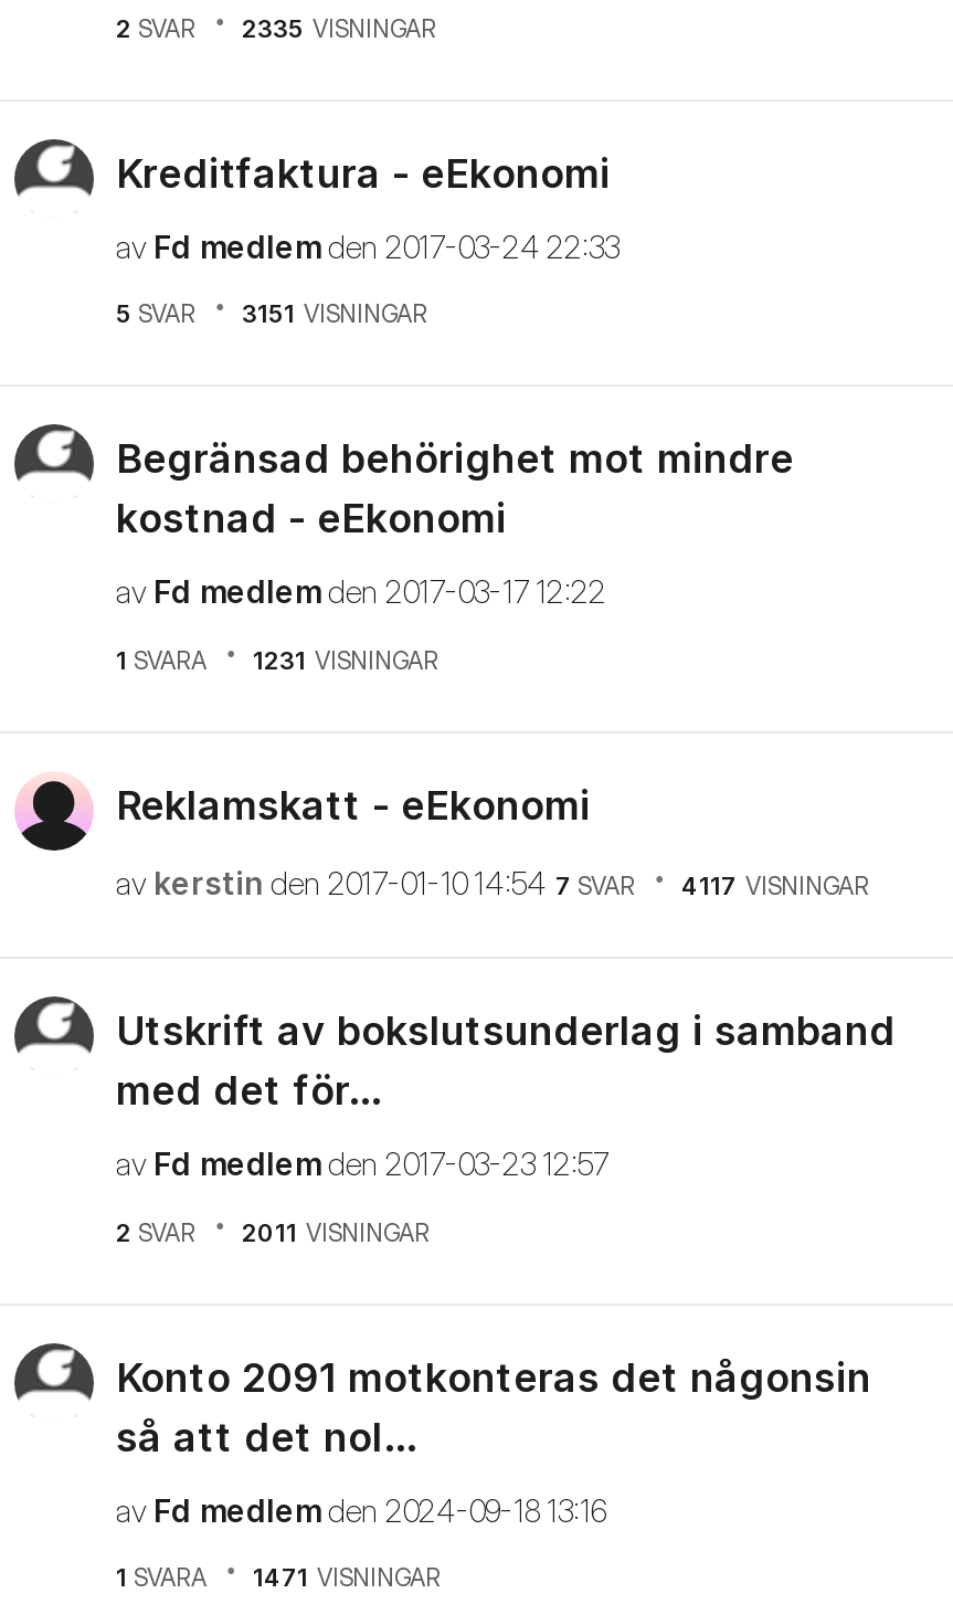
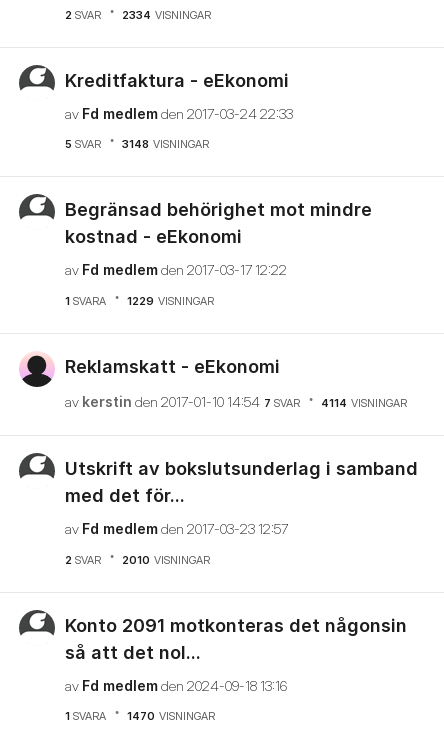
[116,12,436,43] 2 SVAR 2335 VISNINGAR -> [65,7,211,21] 2 SVAR 2334 VISNINGAR
[116,298,427,329] 5 SVAR 3151 VISNINGAR -> [65,137,209,151] 5 SVAR 3148 VISNINGAR
[116,644,438,675] 1 SVARA 1231 VISNINGAR -> [65,293,214,307] 1 SVARA 1229 VISNINGAR
[116,864,869,901] av kerstin den 2017-01-10 14:54 7 SVAR 4117 VISNINGAR -> [65,393,407,410] av kerstin den 2017-01-10 14:54 7 SVAR 4114 VISNINGAR
[116,1216,430,1247] 2 SVAR 2011 VISNINGAR -> [65,552,210,566] 2 SVAR 2010 VISNINGAR
[116,1562,441,1593] 1 SVARA 1471 VISNINGAR -> [65,709,215,723] 1 SVARA 1470 VISNINGAR

